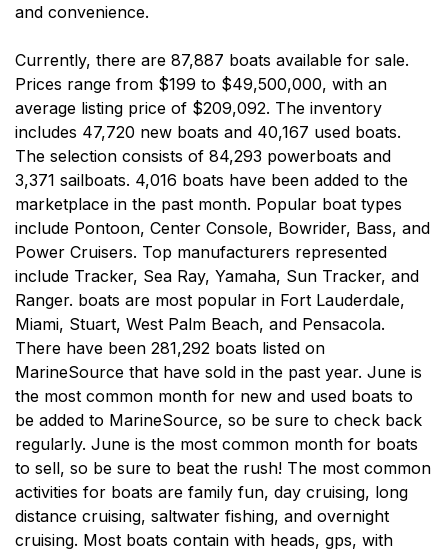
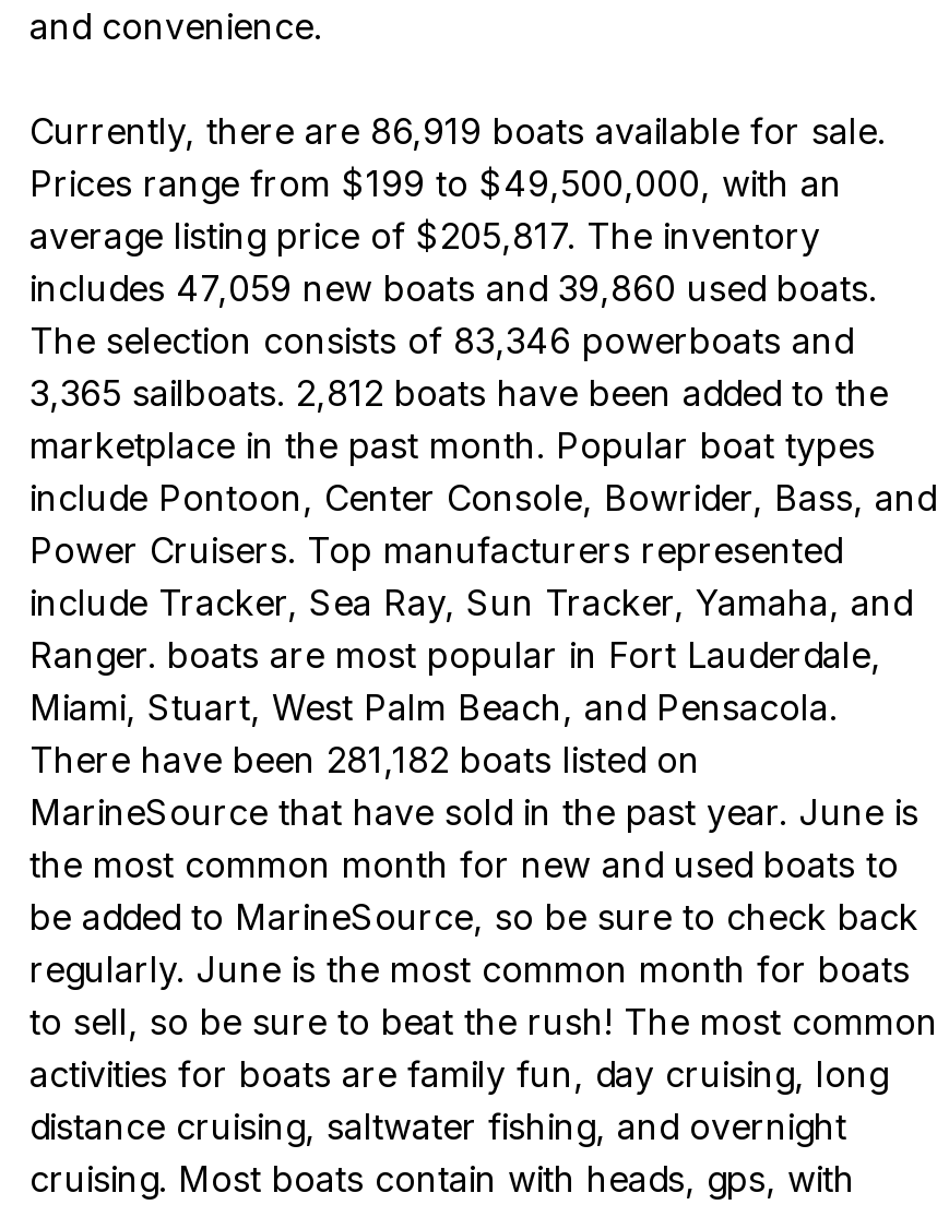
[15,50,409,70] Currently, there are 87,887 boats available for sale. -> [29,109,886,153] Currently, there are 86,919 boats available for sale.
[15,98,382,118] average listing price of $209,092. The inventory -> [29,214,820,258] average listing price of $205,817. The inventory
[15,122,401,142] includes 47,720 new boats and 40,167 used boats. -> [29,266,877,310] includes 47,059 new boats and 39,860 used boats.
[15,146,391,166] The selection consists of 84,293 powerboats and -> [29,319,853,362] The selection consists of 83,346 powerboats and
[15,170,408,190] 3,371 sailboats. 4,016 boats have been added to the -> [29,371,888,415] 3,365 sailboats. 2,812 boats have been added to the
[15,266,419,286] include Tracker, Sea Ray, Yamaha, Sun Tracker, and -> [29,581,912,624] include Tracker, Sea Ray, Sun Tracker, Yamaha, and
[15,338,325,358] There have been 281,292 boats listed on -> [29,738,700,782] There have been 281,182 boats listed on

